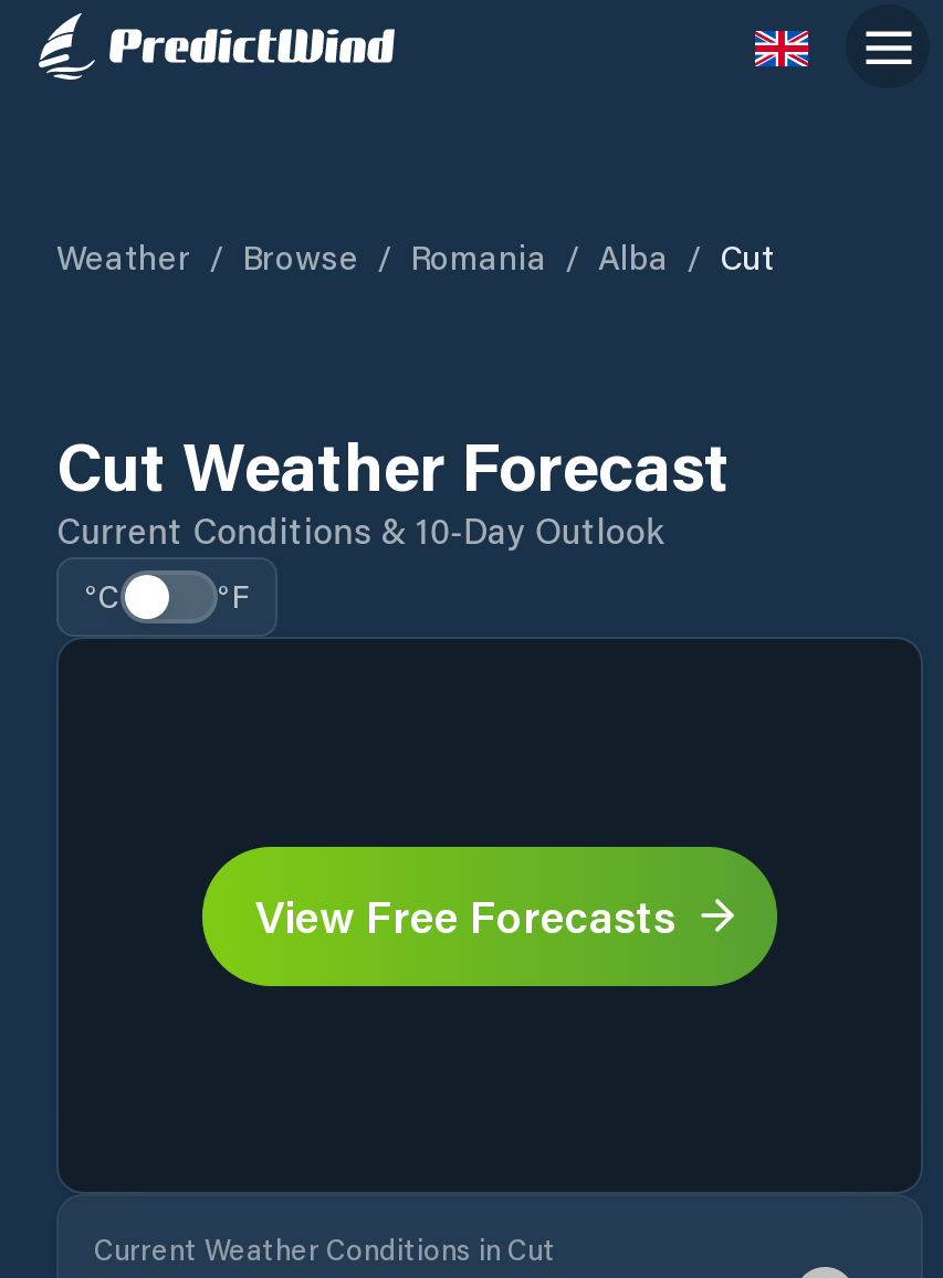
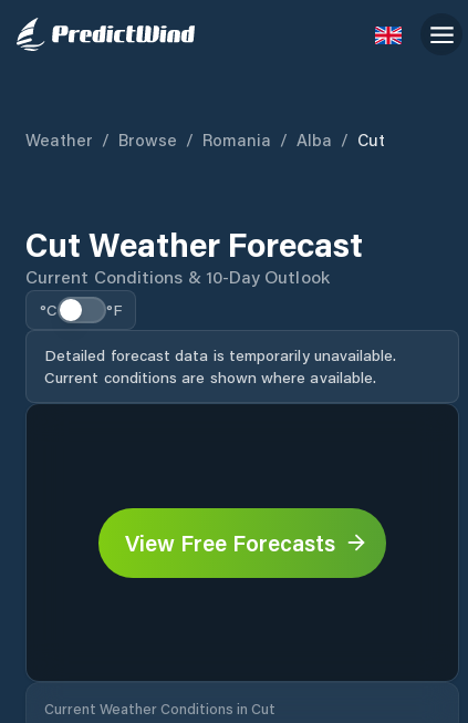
none -> [44,344,397,388] Detailed forecast data is temporarily unavailable. | Current conditions are shown where available.

